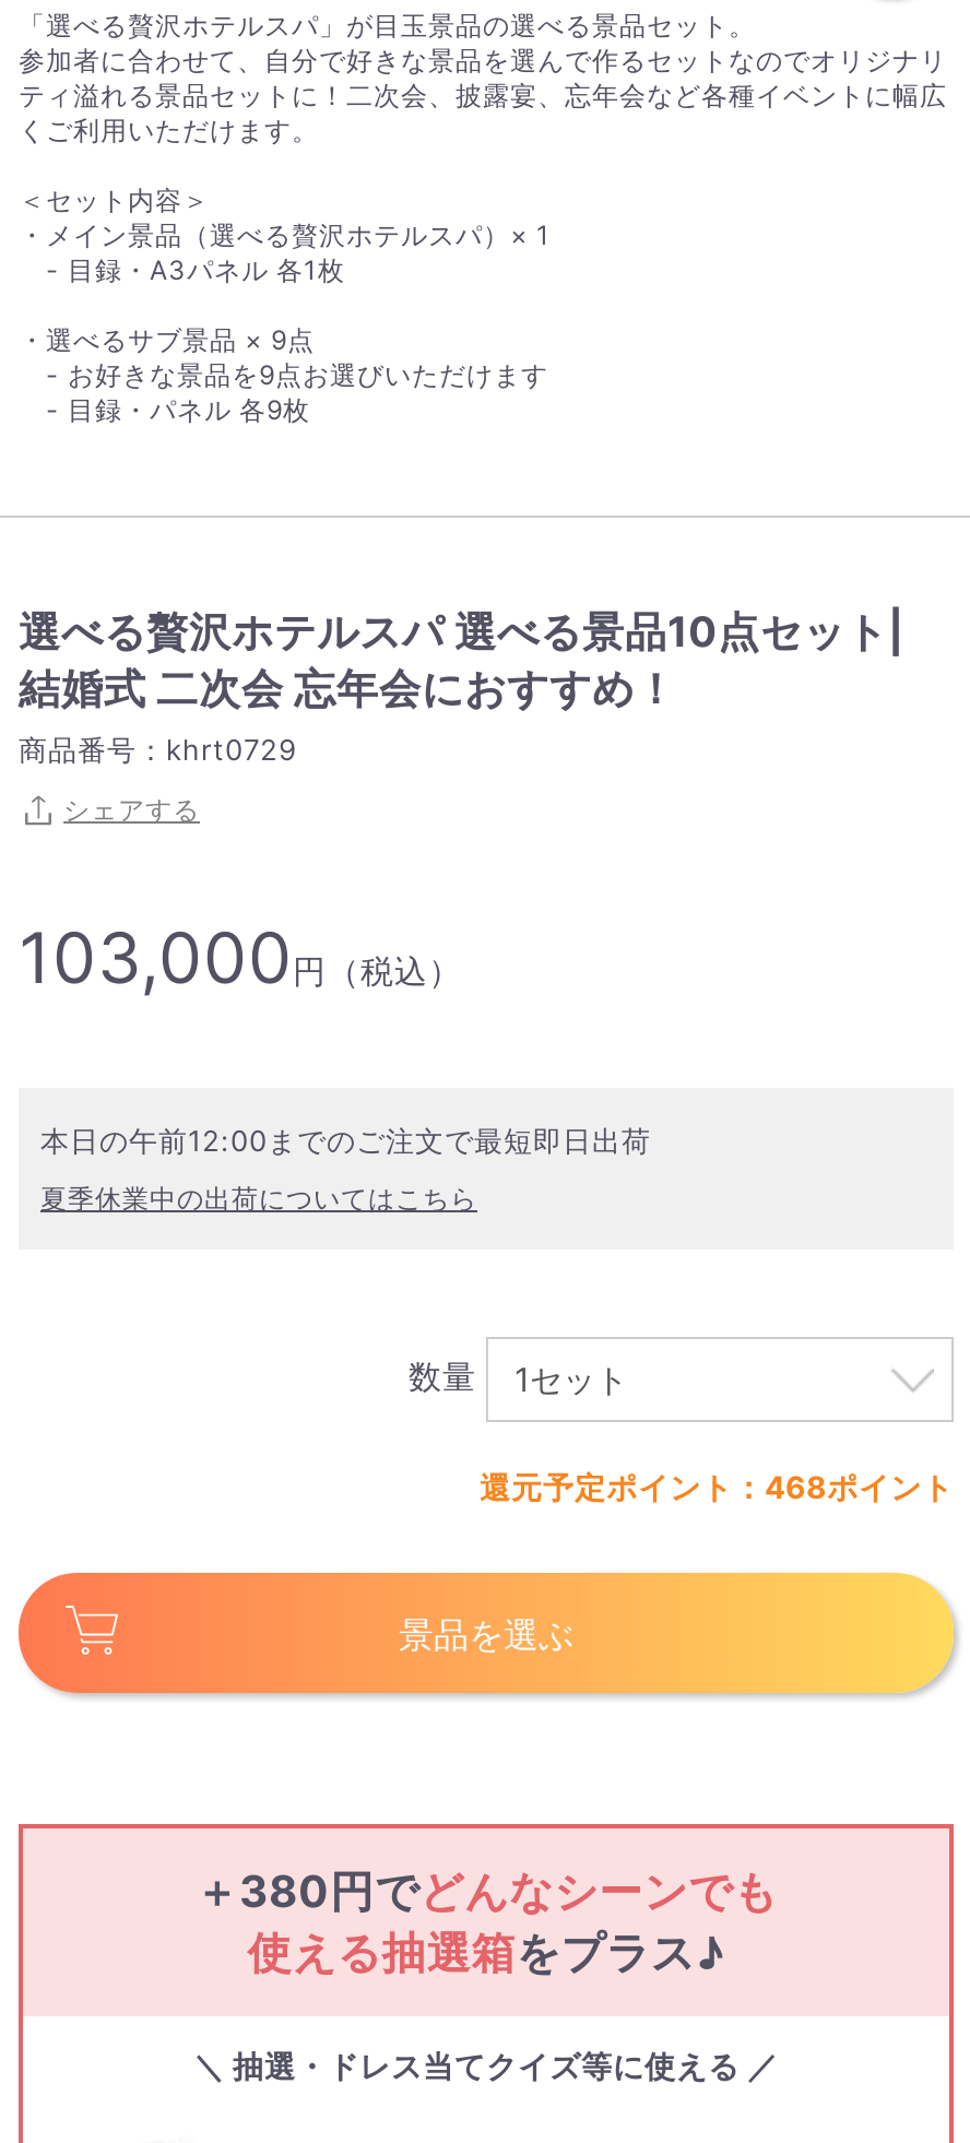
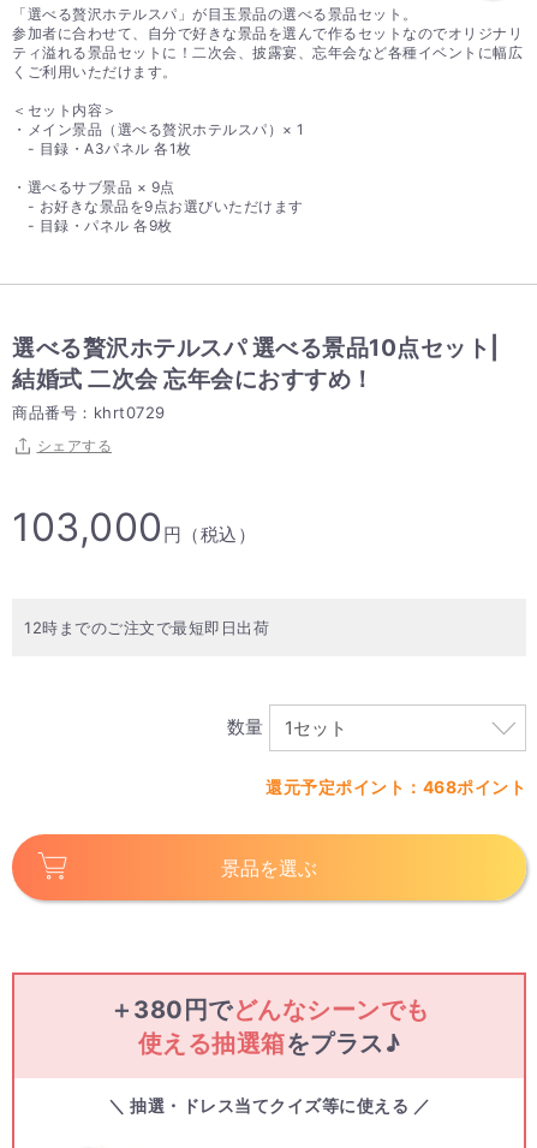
[40,1123,651,1215] 本日の午前12:00までのご注文で最短即日出荷 | 夏季休業中の出荷についてはこちら -> [24,618,269,637] 12時までのご注文で最短即日出荷

